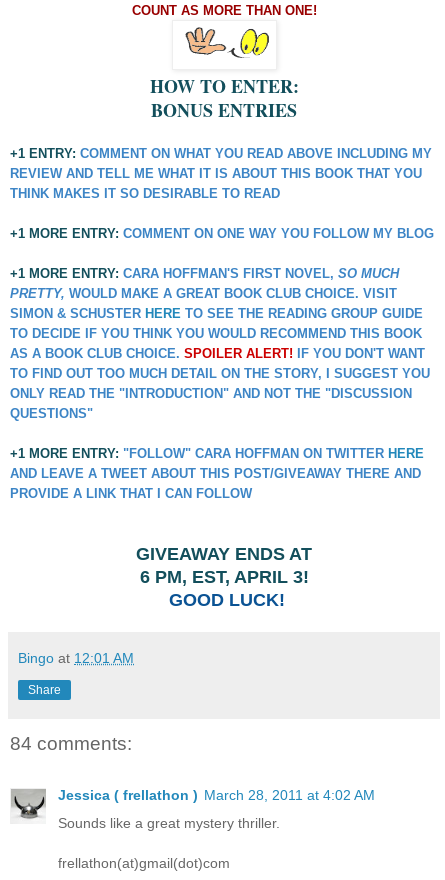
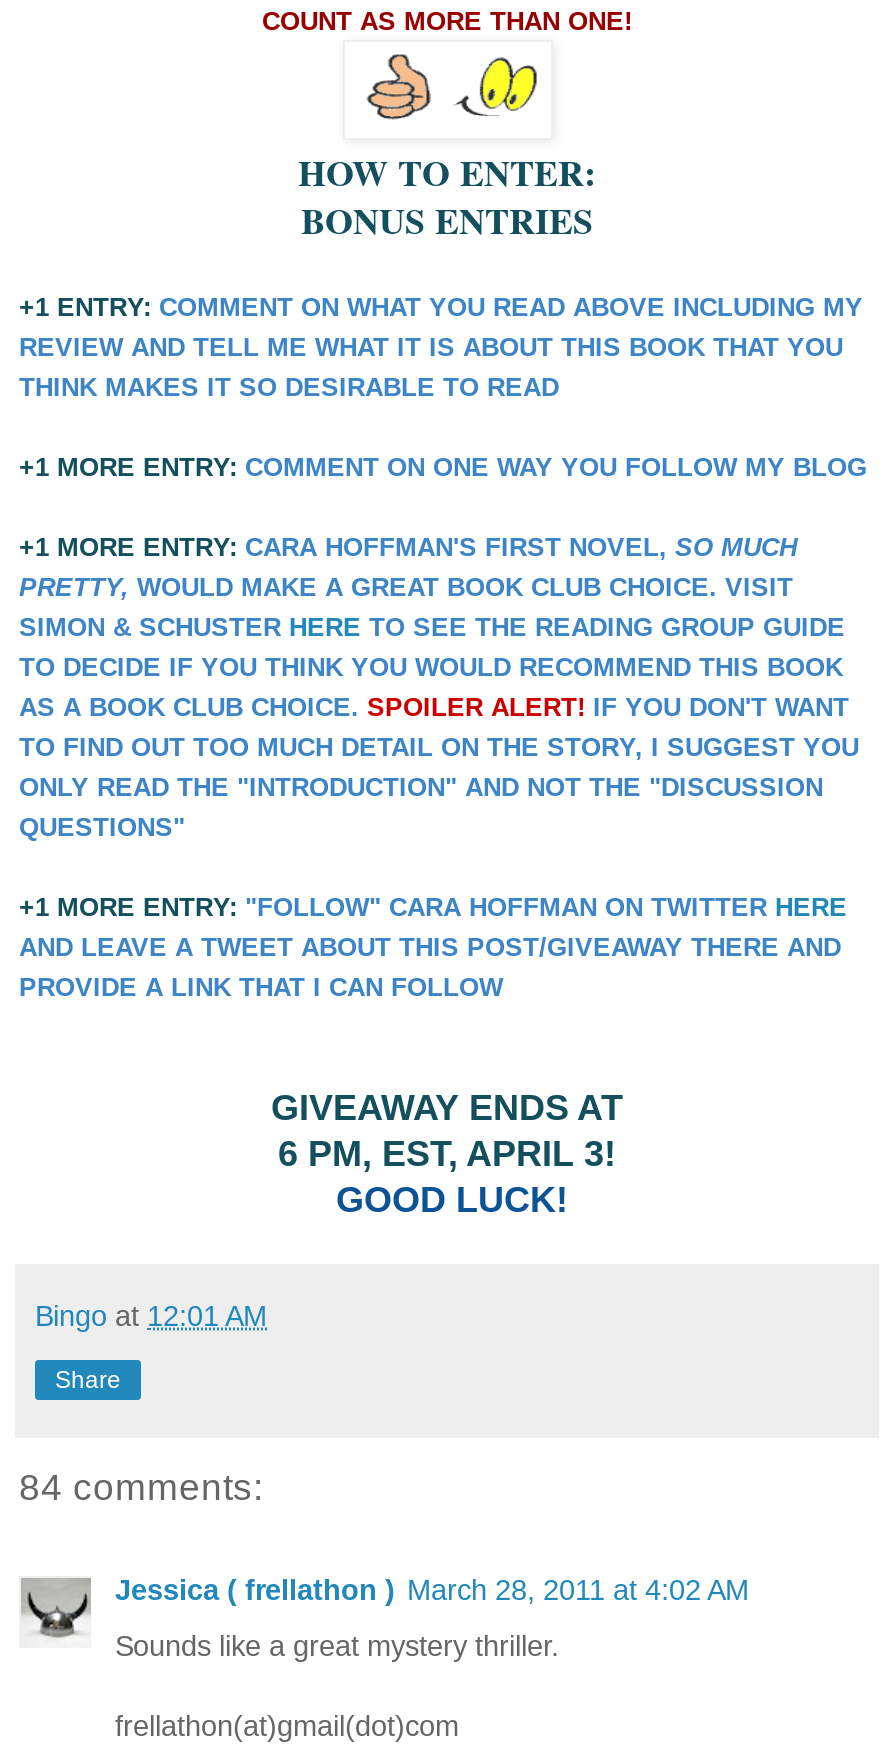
[184,27,227,60] [image] -> [365,54,451,122] [image]

